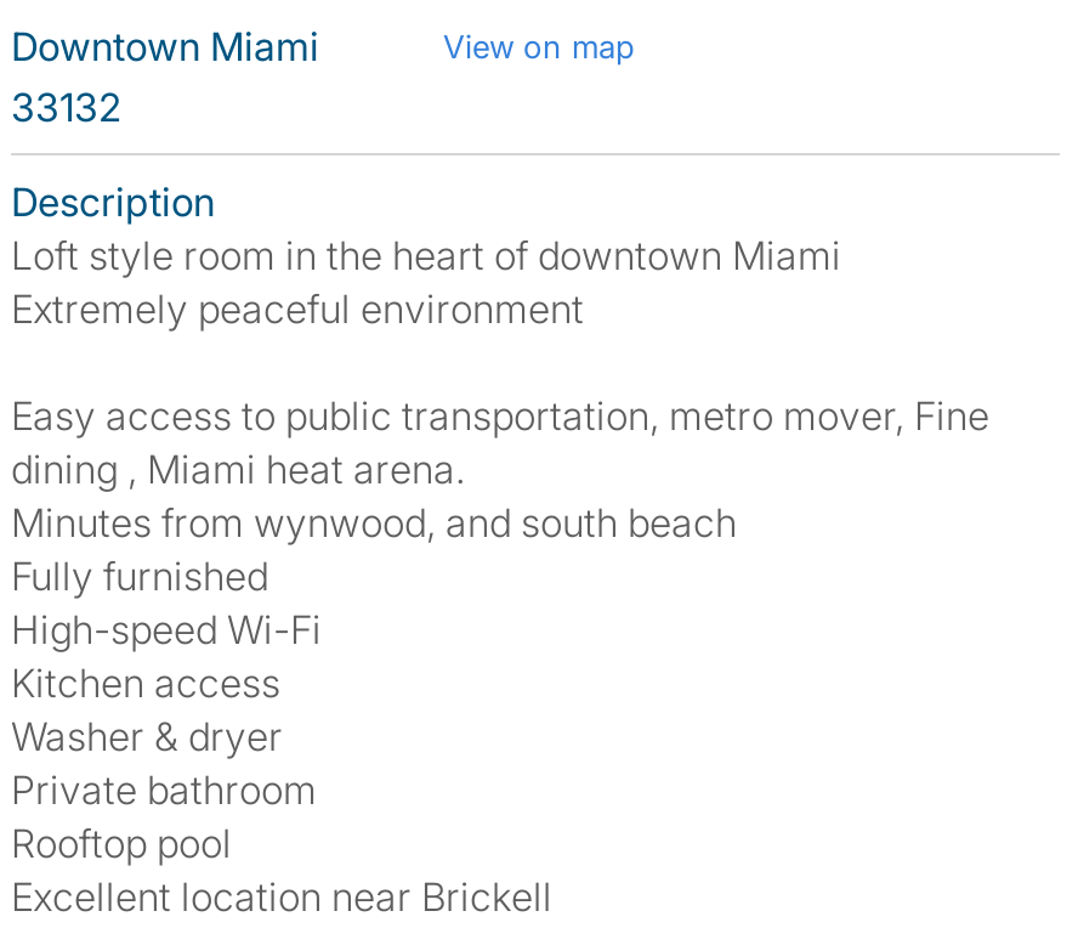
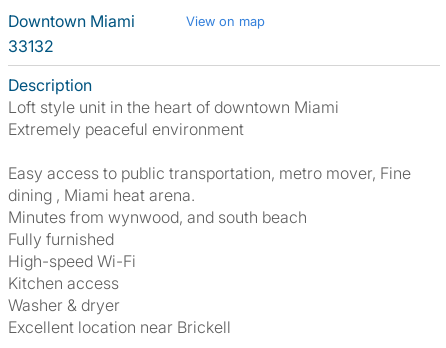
[11,231,841,279] Loft style room in the heart of downtown Miami -> [8,97,339,117] Loft style unit in the heart of downtown Miami
[11,765,317,867] Private bathroom | Rooftop pool -> none

